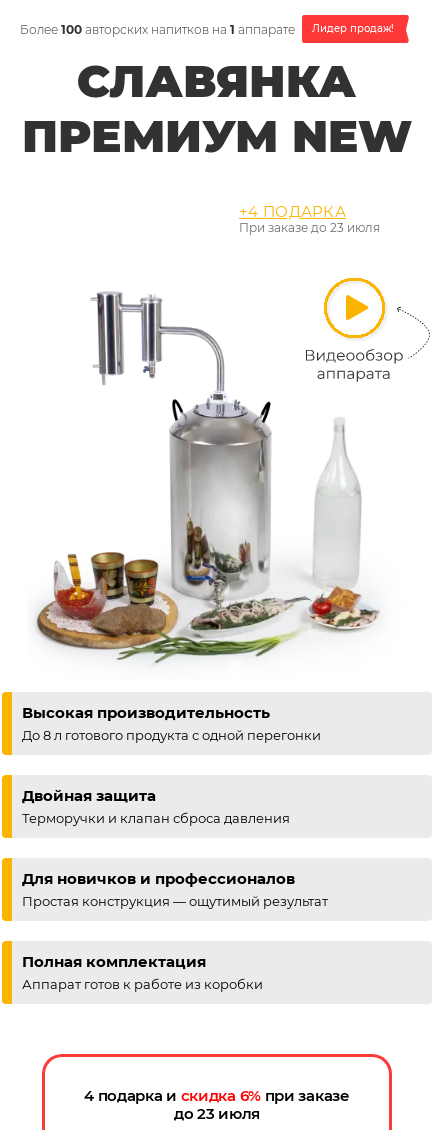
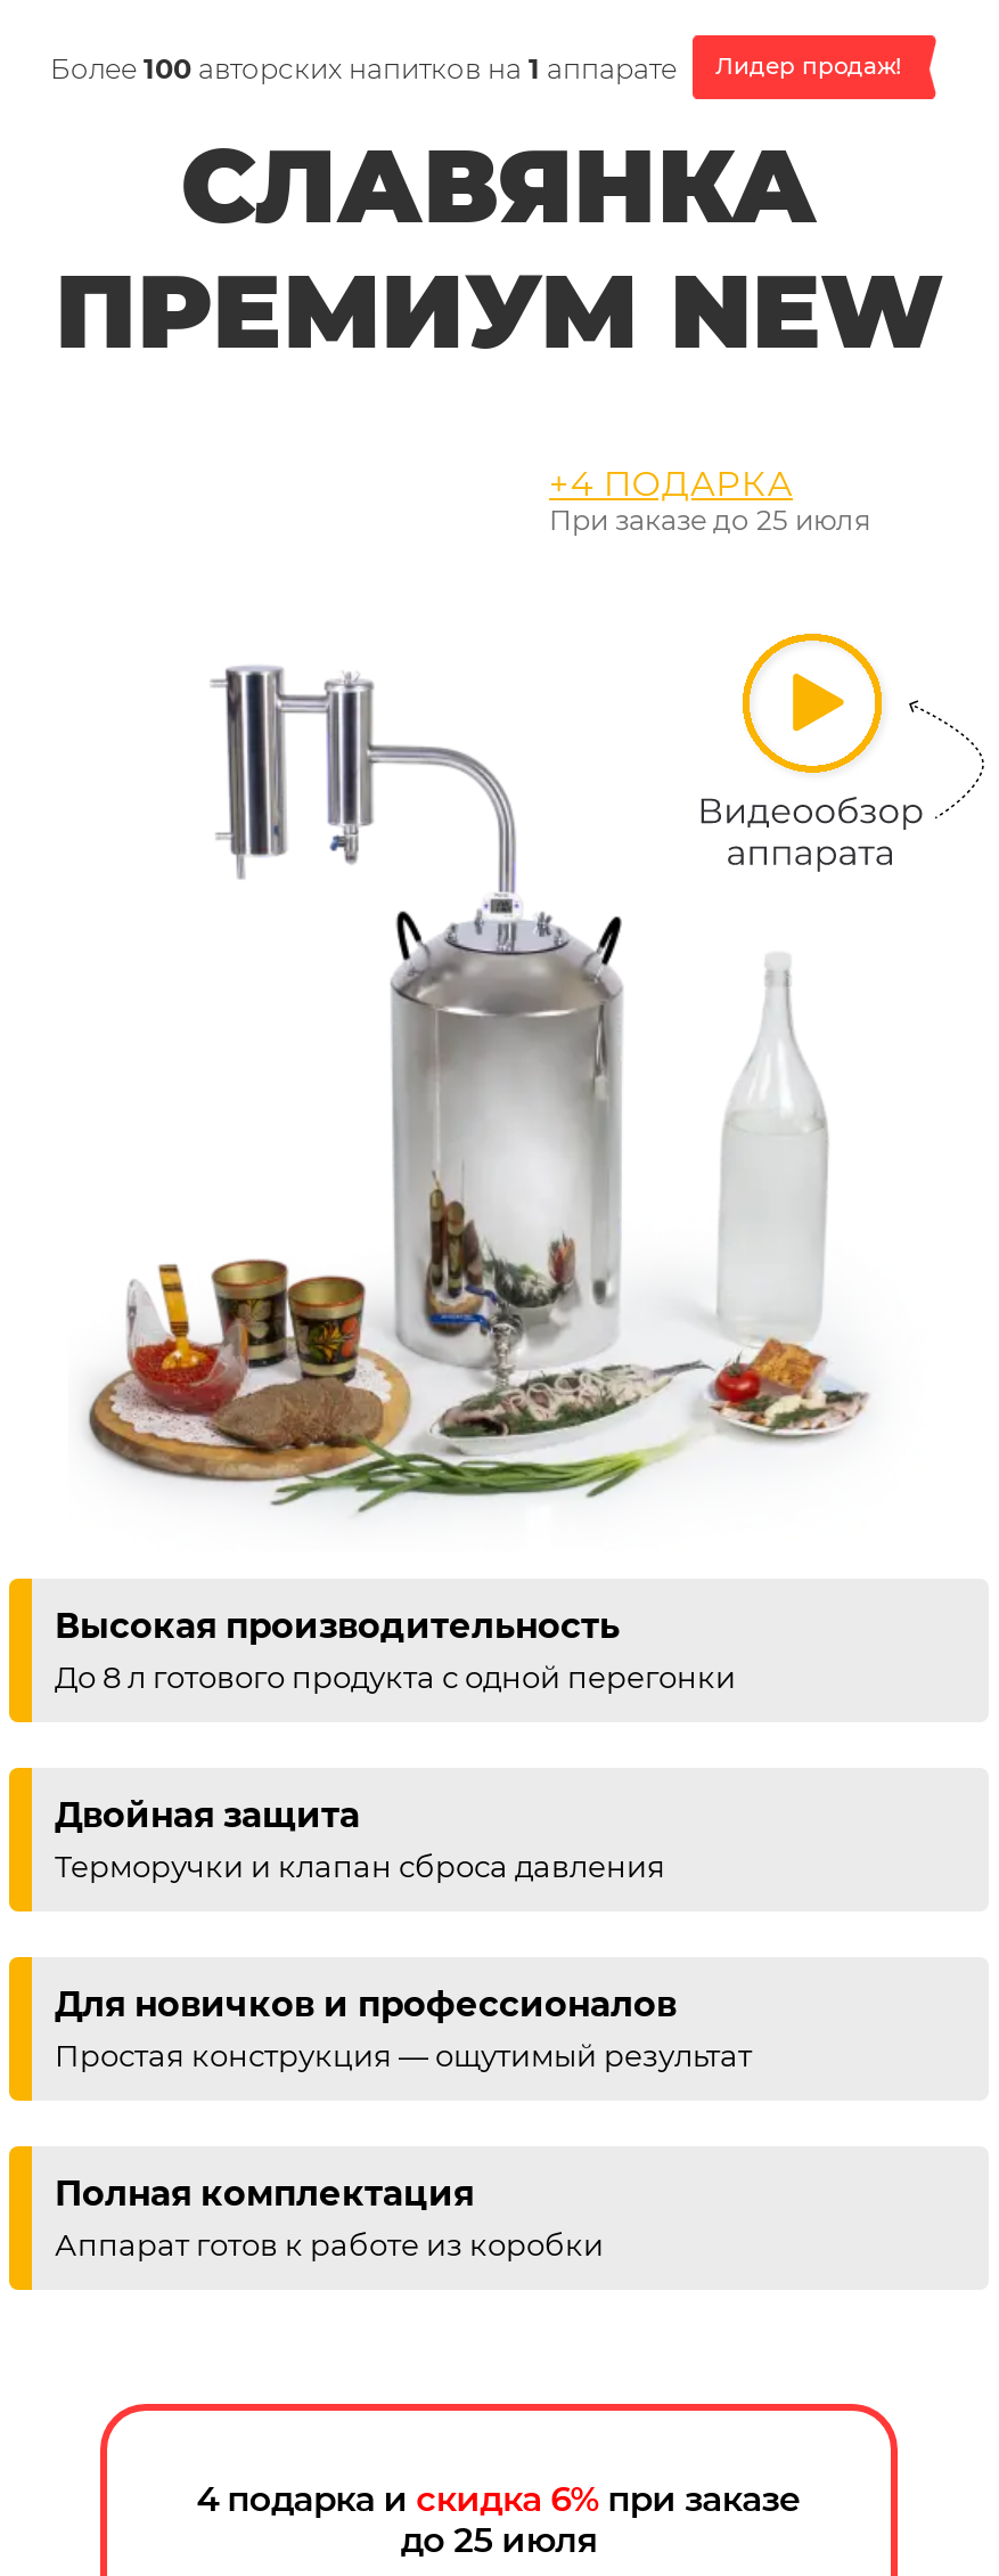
[239,220,380,235] При заказе до 23 июля -> [549,503,870,537] При заказе до 25 июля

